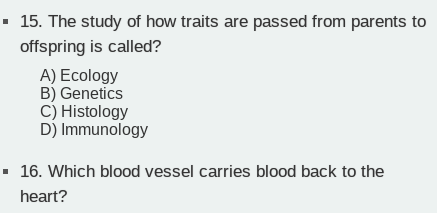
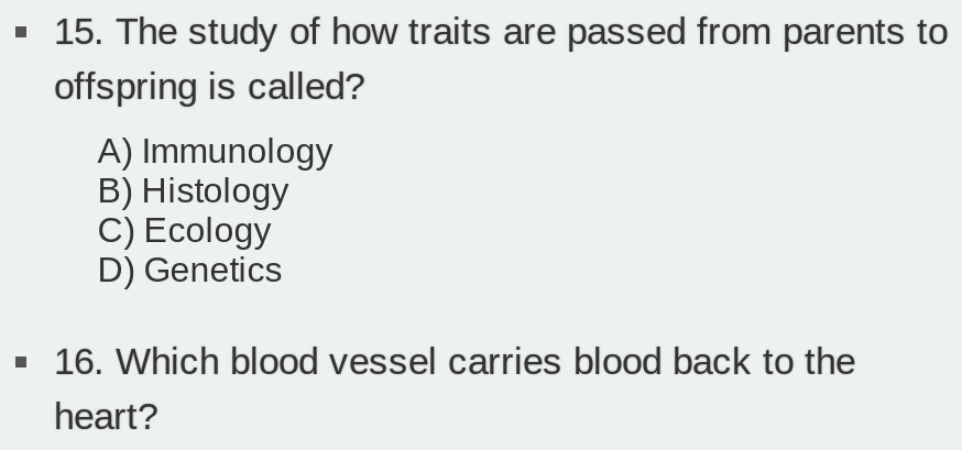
[40,67,118,84] A) Ecology -> [98,132,333,170] A) Immunology
[40,85,123,102] B) Genetics -> [98,172,289,209] B) Histology
[40,103,128,120] C) Histology -> [98,211,271,249] C) Ecology
[40,121,148,138] D) Immunology -> [98,251,282,288] D) Genetics

